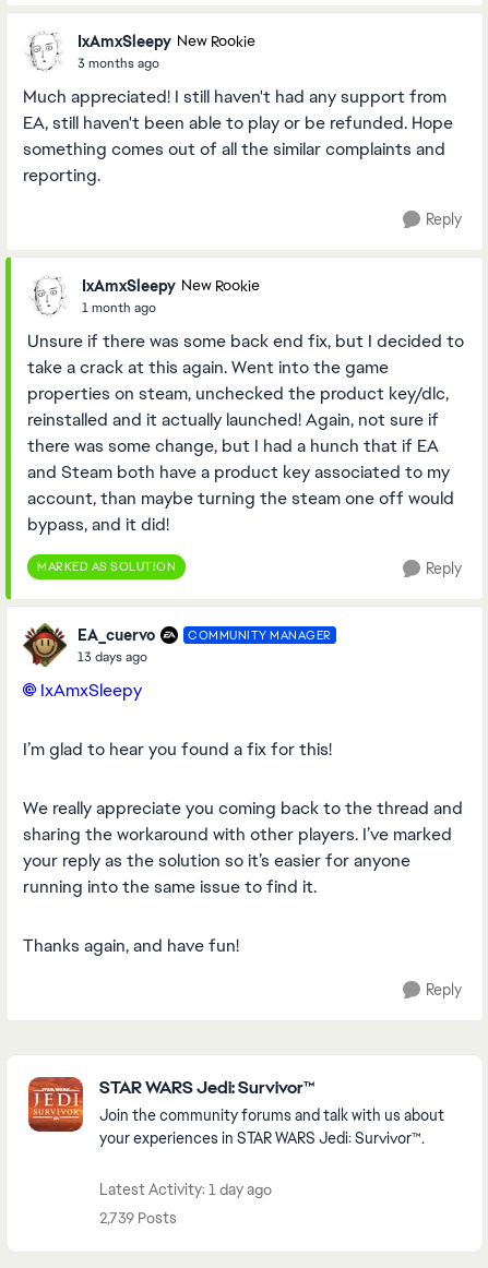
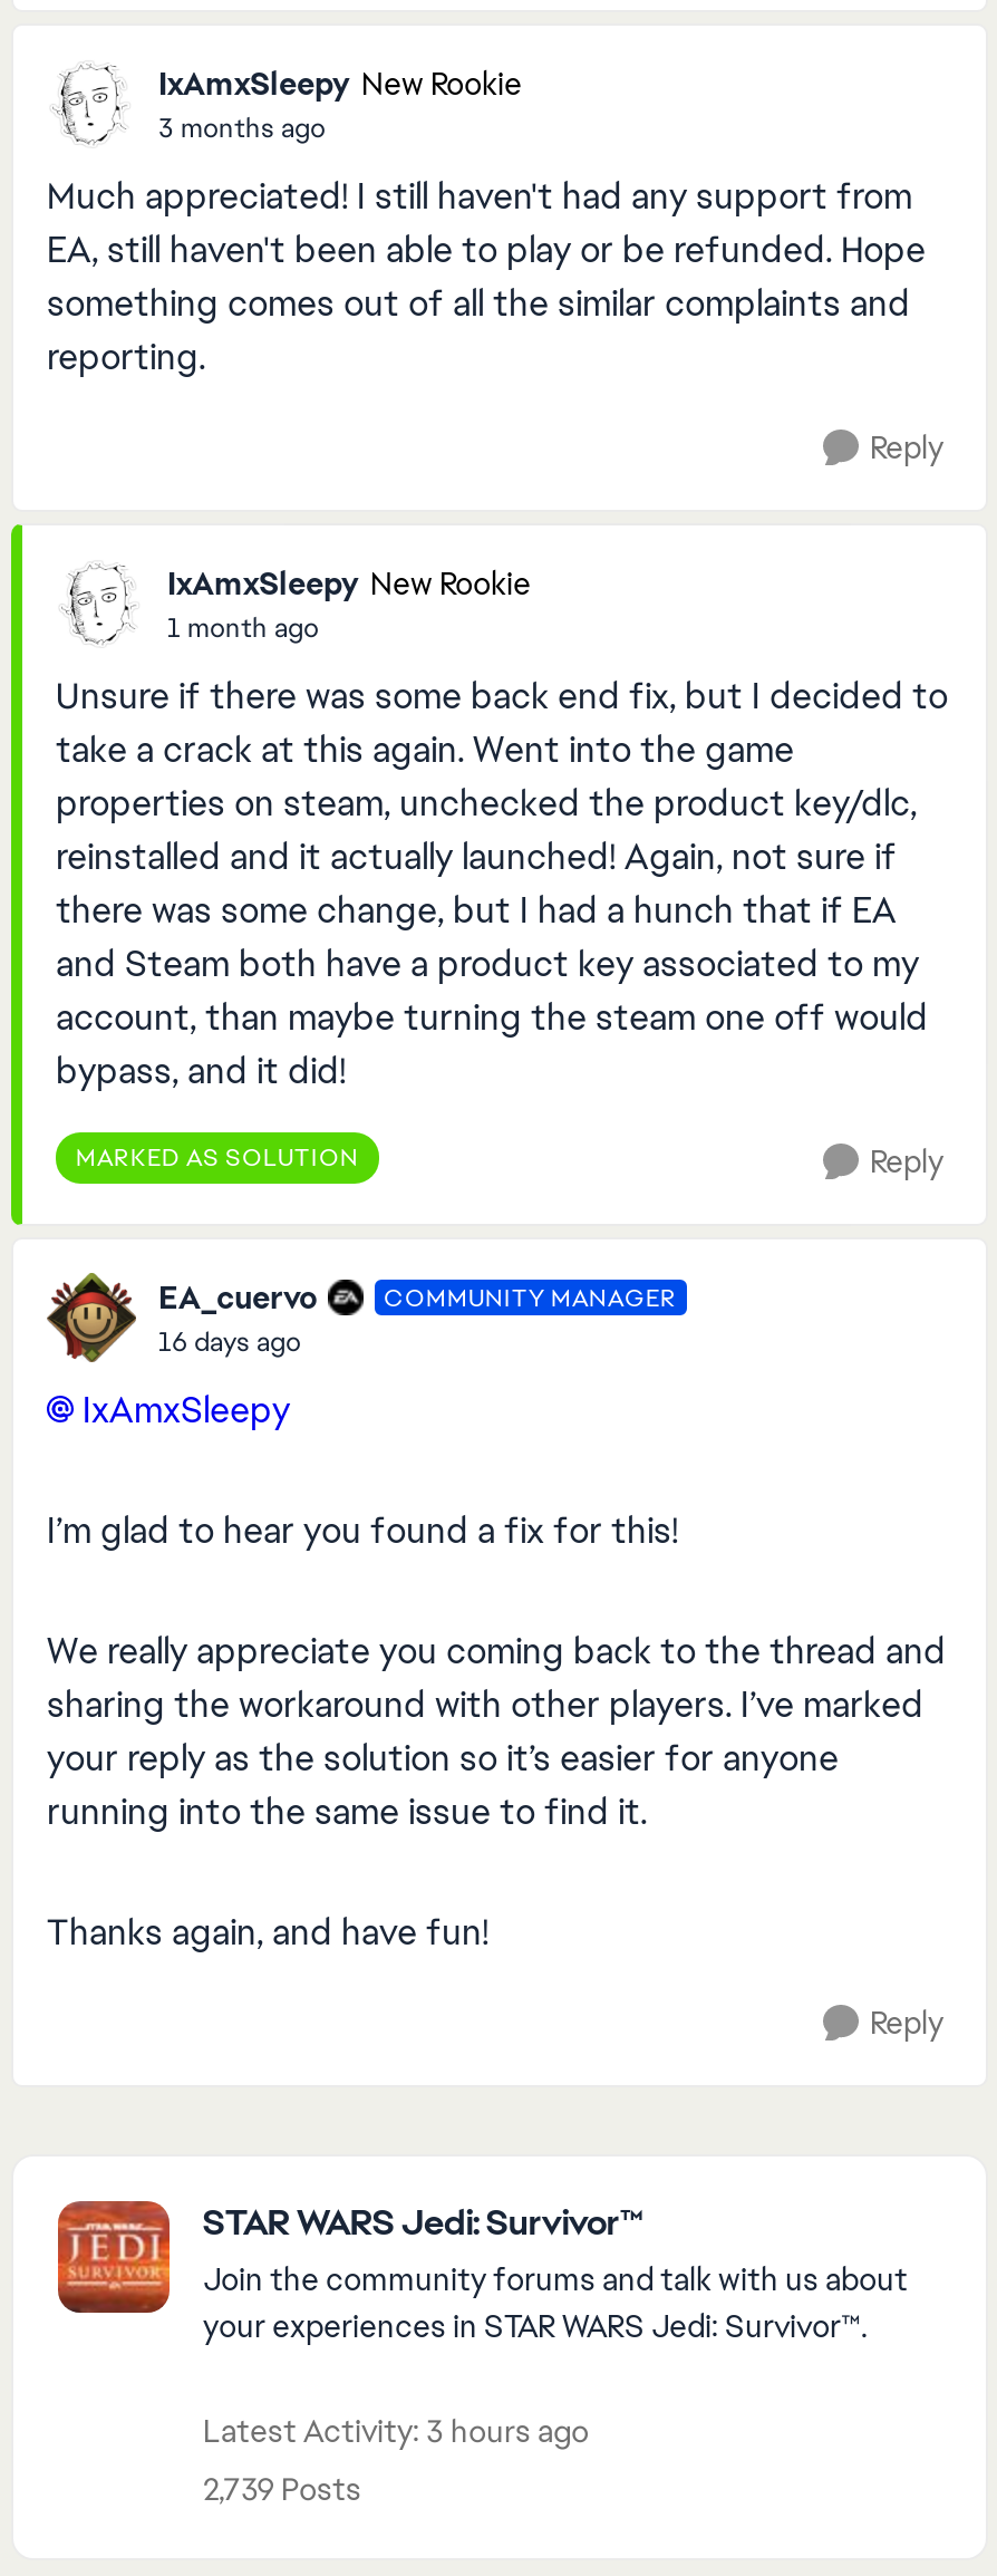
[78,648,147,665] 13 days ago -> [158,1323,301,1359] 16 days ago
[99,1180,272,1199] Latest Activity: 1 day ago -> [203,2411,589,2451] Latest Activity: 3 hours ago

